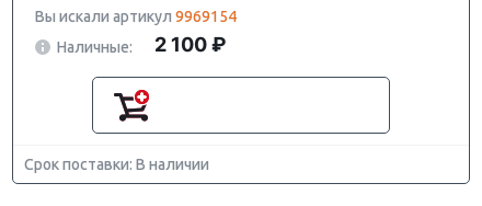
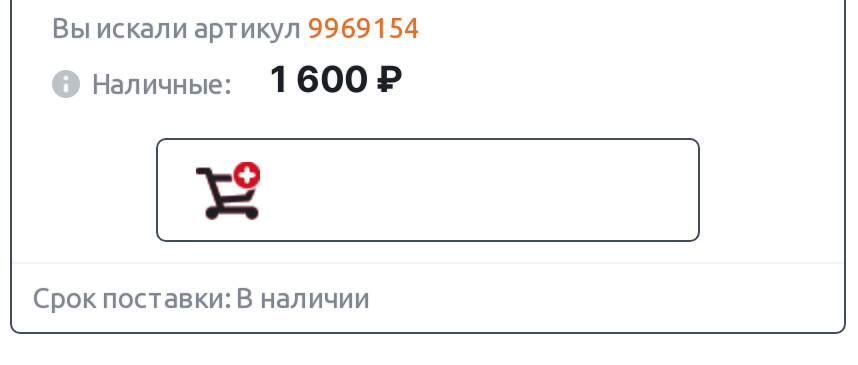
[57,33,226,56] Наличные: 2 100 ₽ -> [92,58,402,100] Наличные: 1 600 ₽

